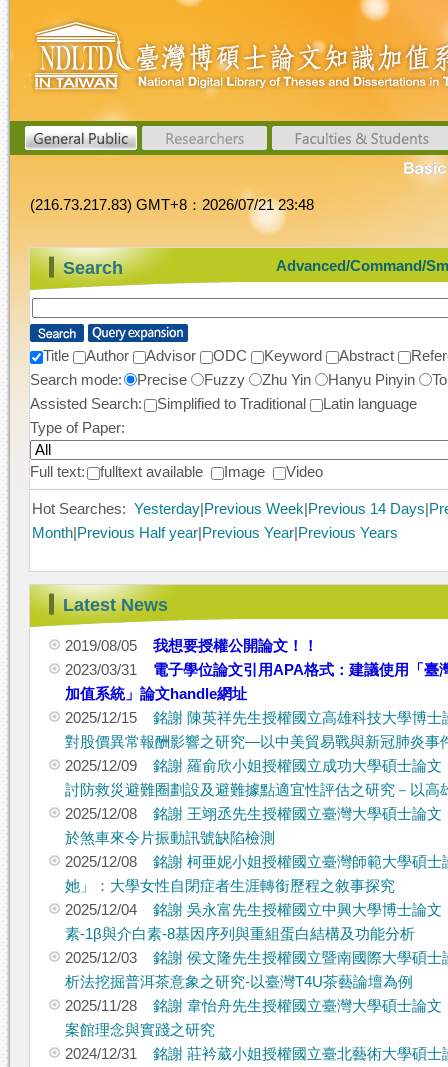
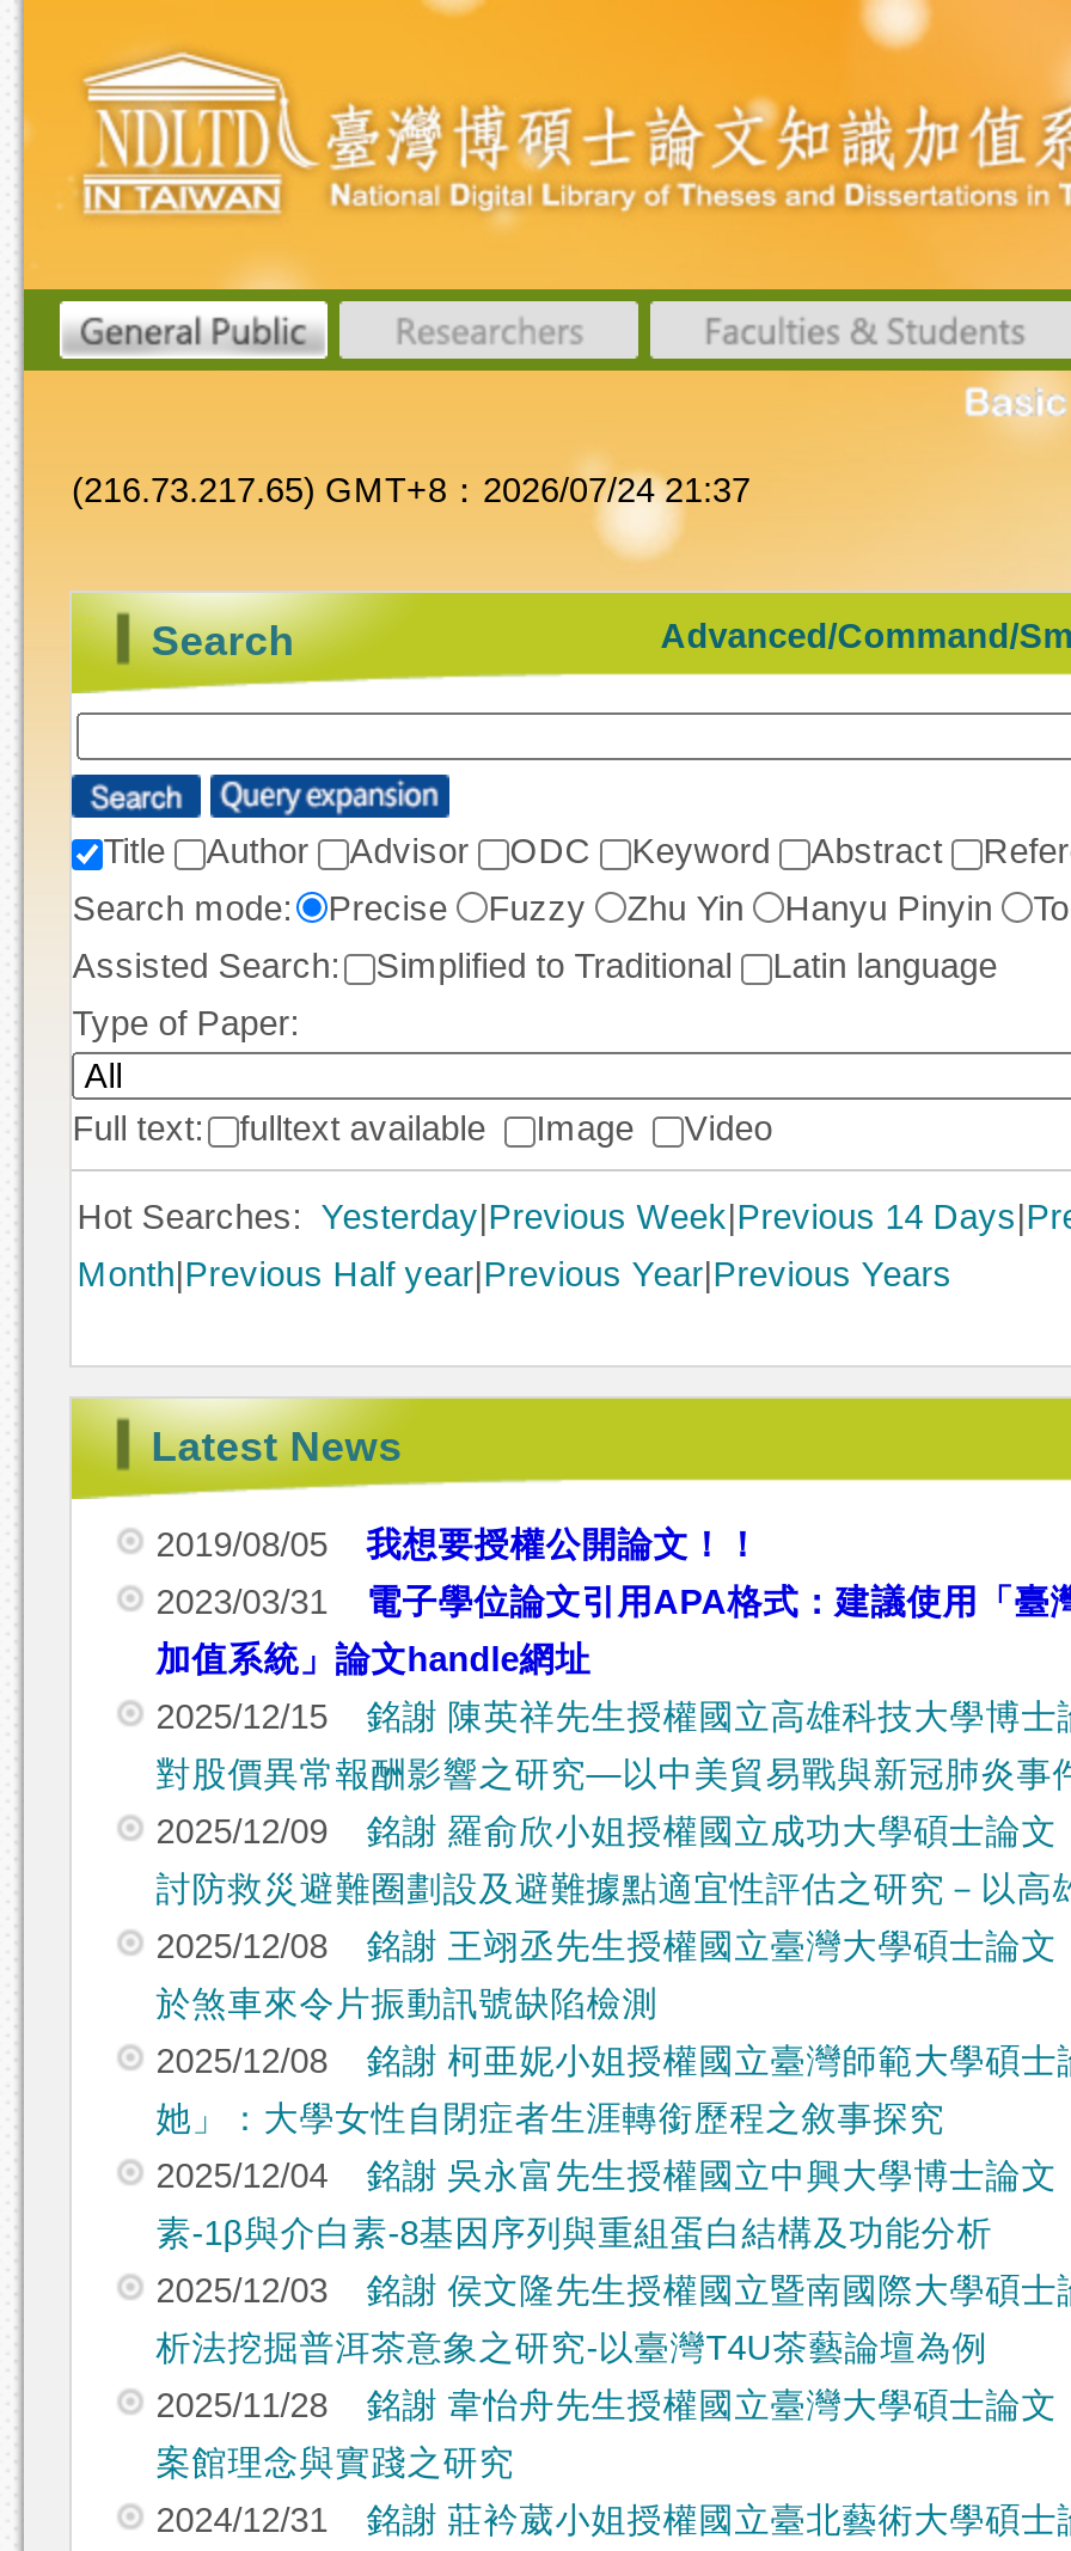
[30,197,314,213] (216.73.217.83) GMT+8：2026/07/21 23:48 -> [72,471,751,509] (216.73.217.65) GMT+8：2026/07/24 21:37

